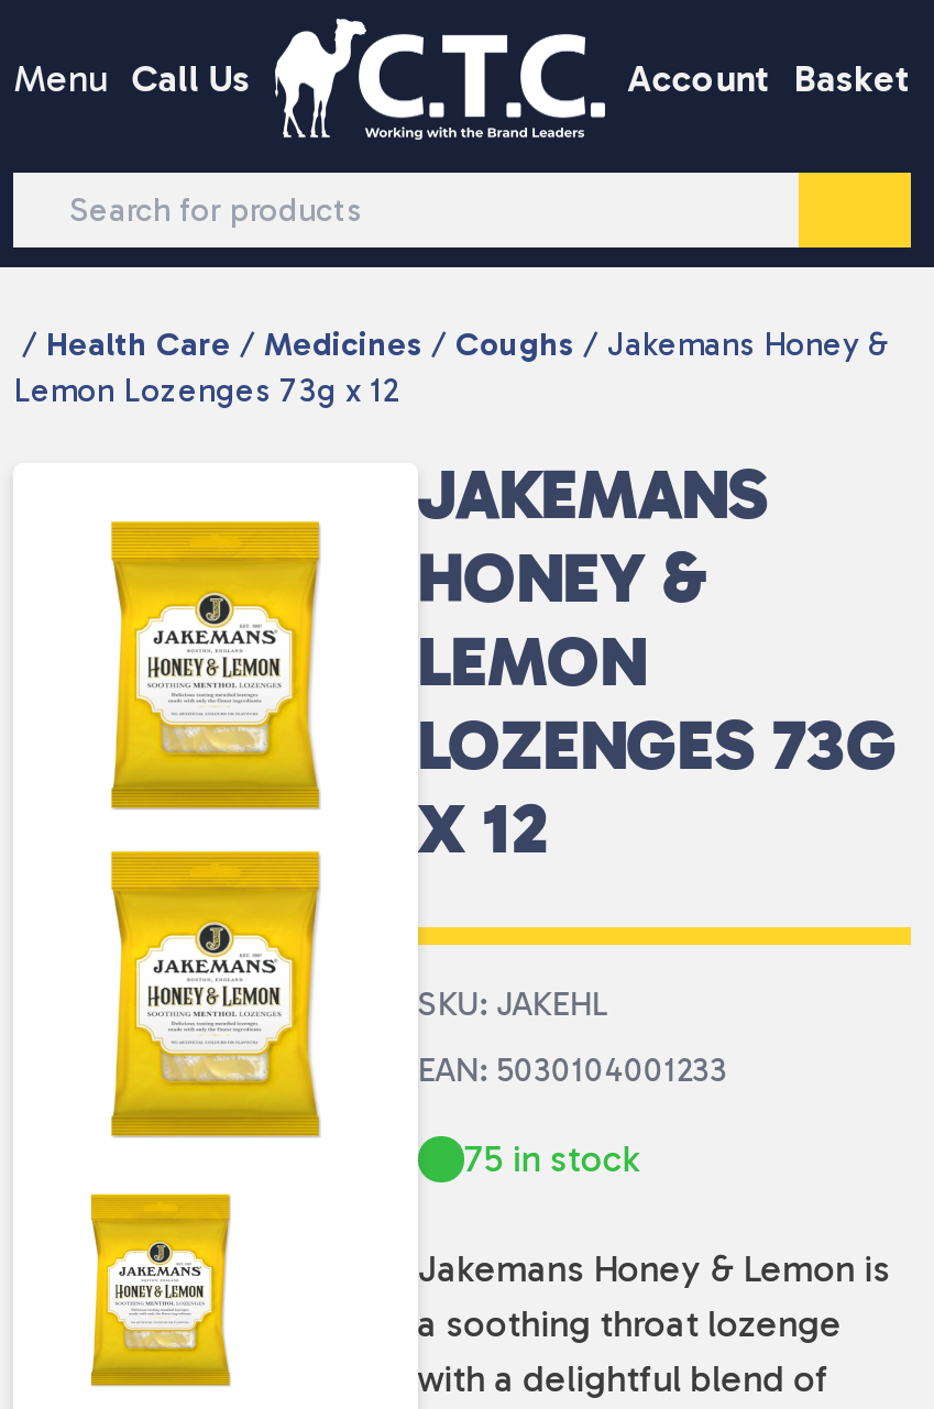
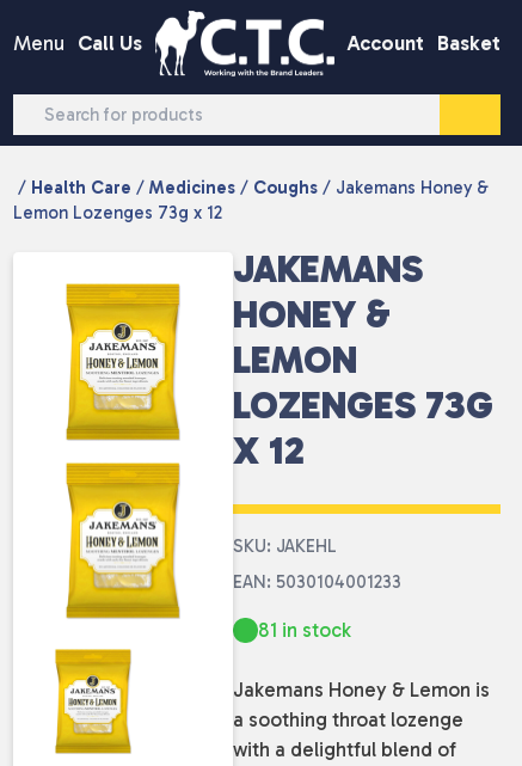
[464,1136,640,1180] 75 in stock -> [258,618,351,641] 81 in stock

